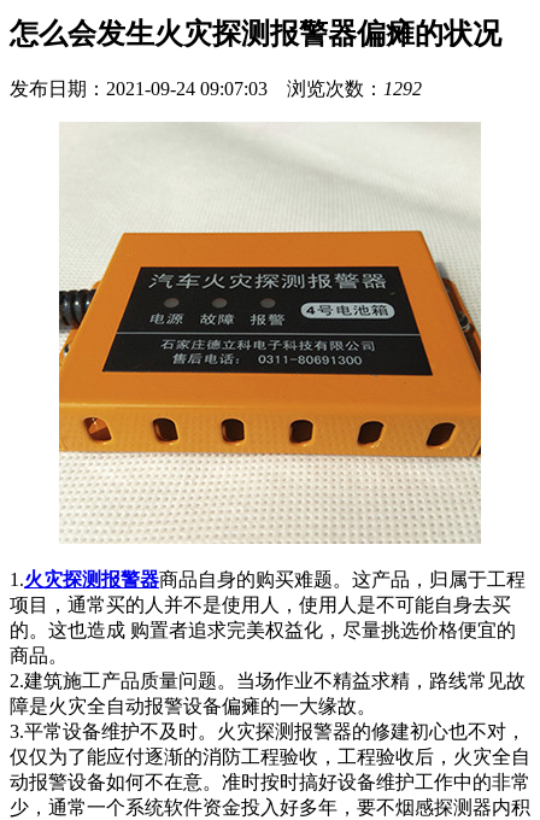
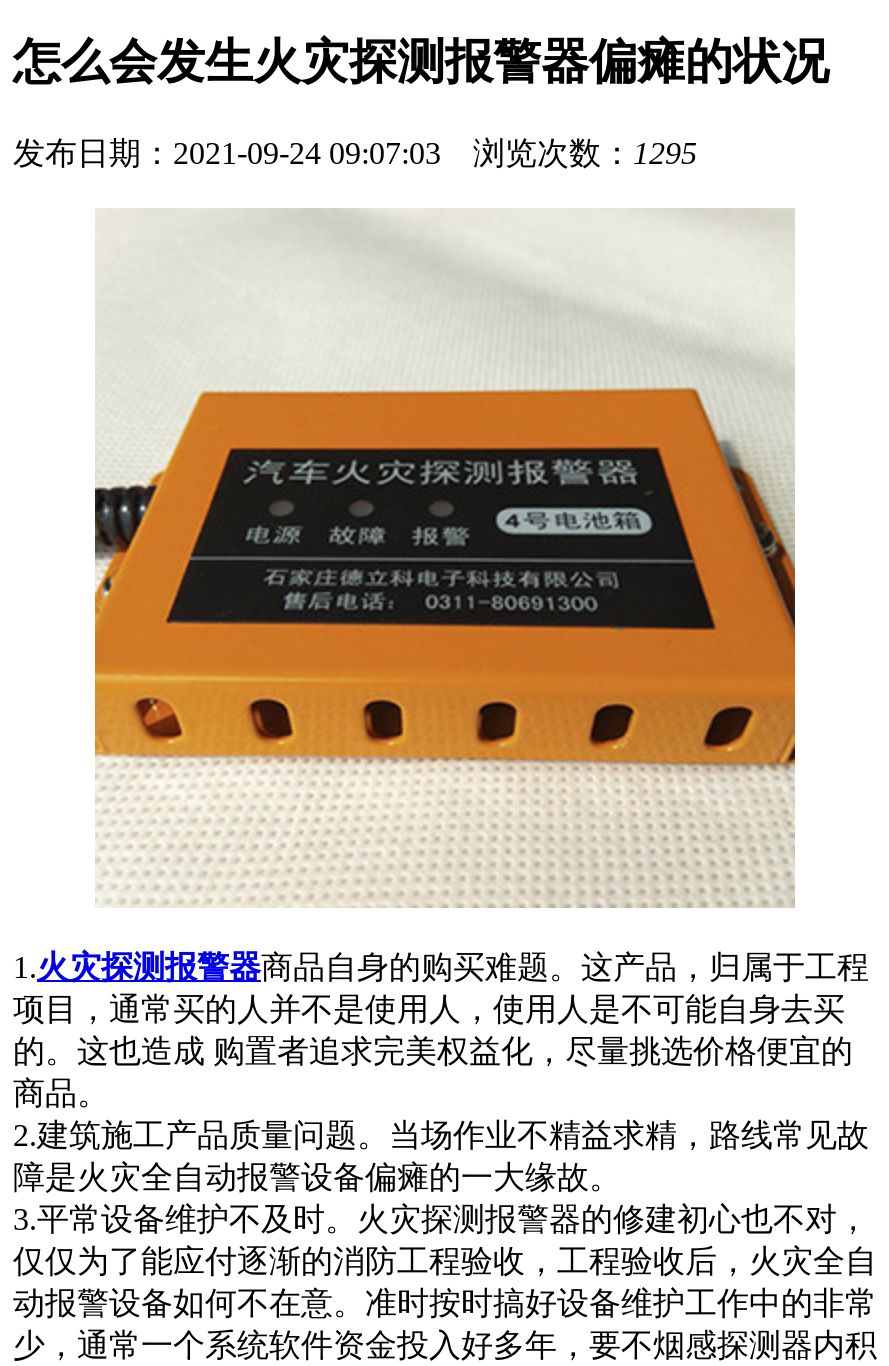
[10,78,422,99] 发布日期：2021-09-24 09:07:03 浏览次数：1292 -> [13,136,697,170] 发布日期：2021-09-24 09:07:03 浏览次数：1295

